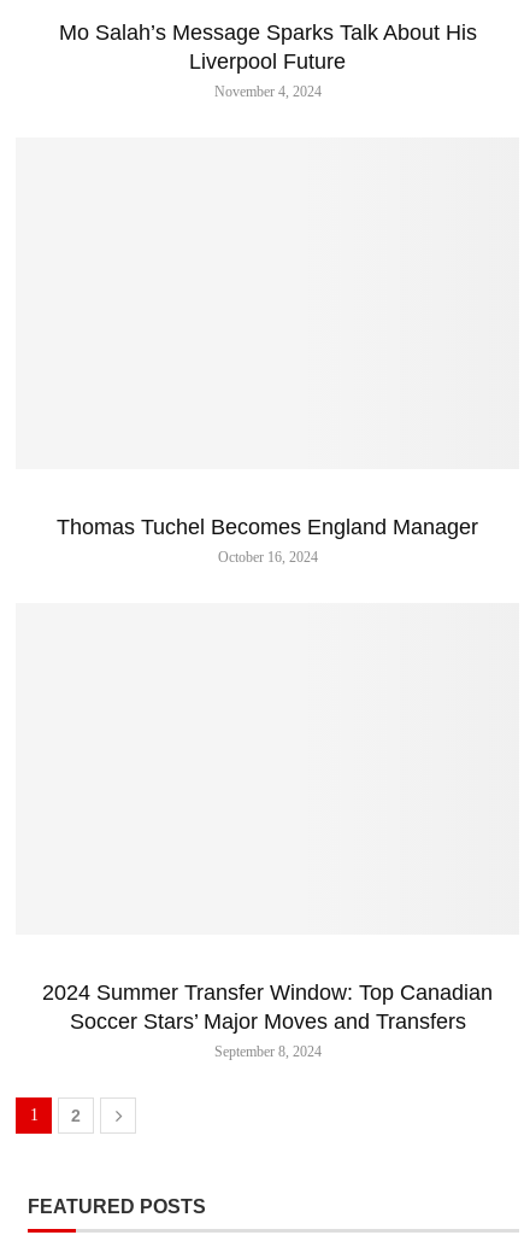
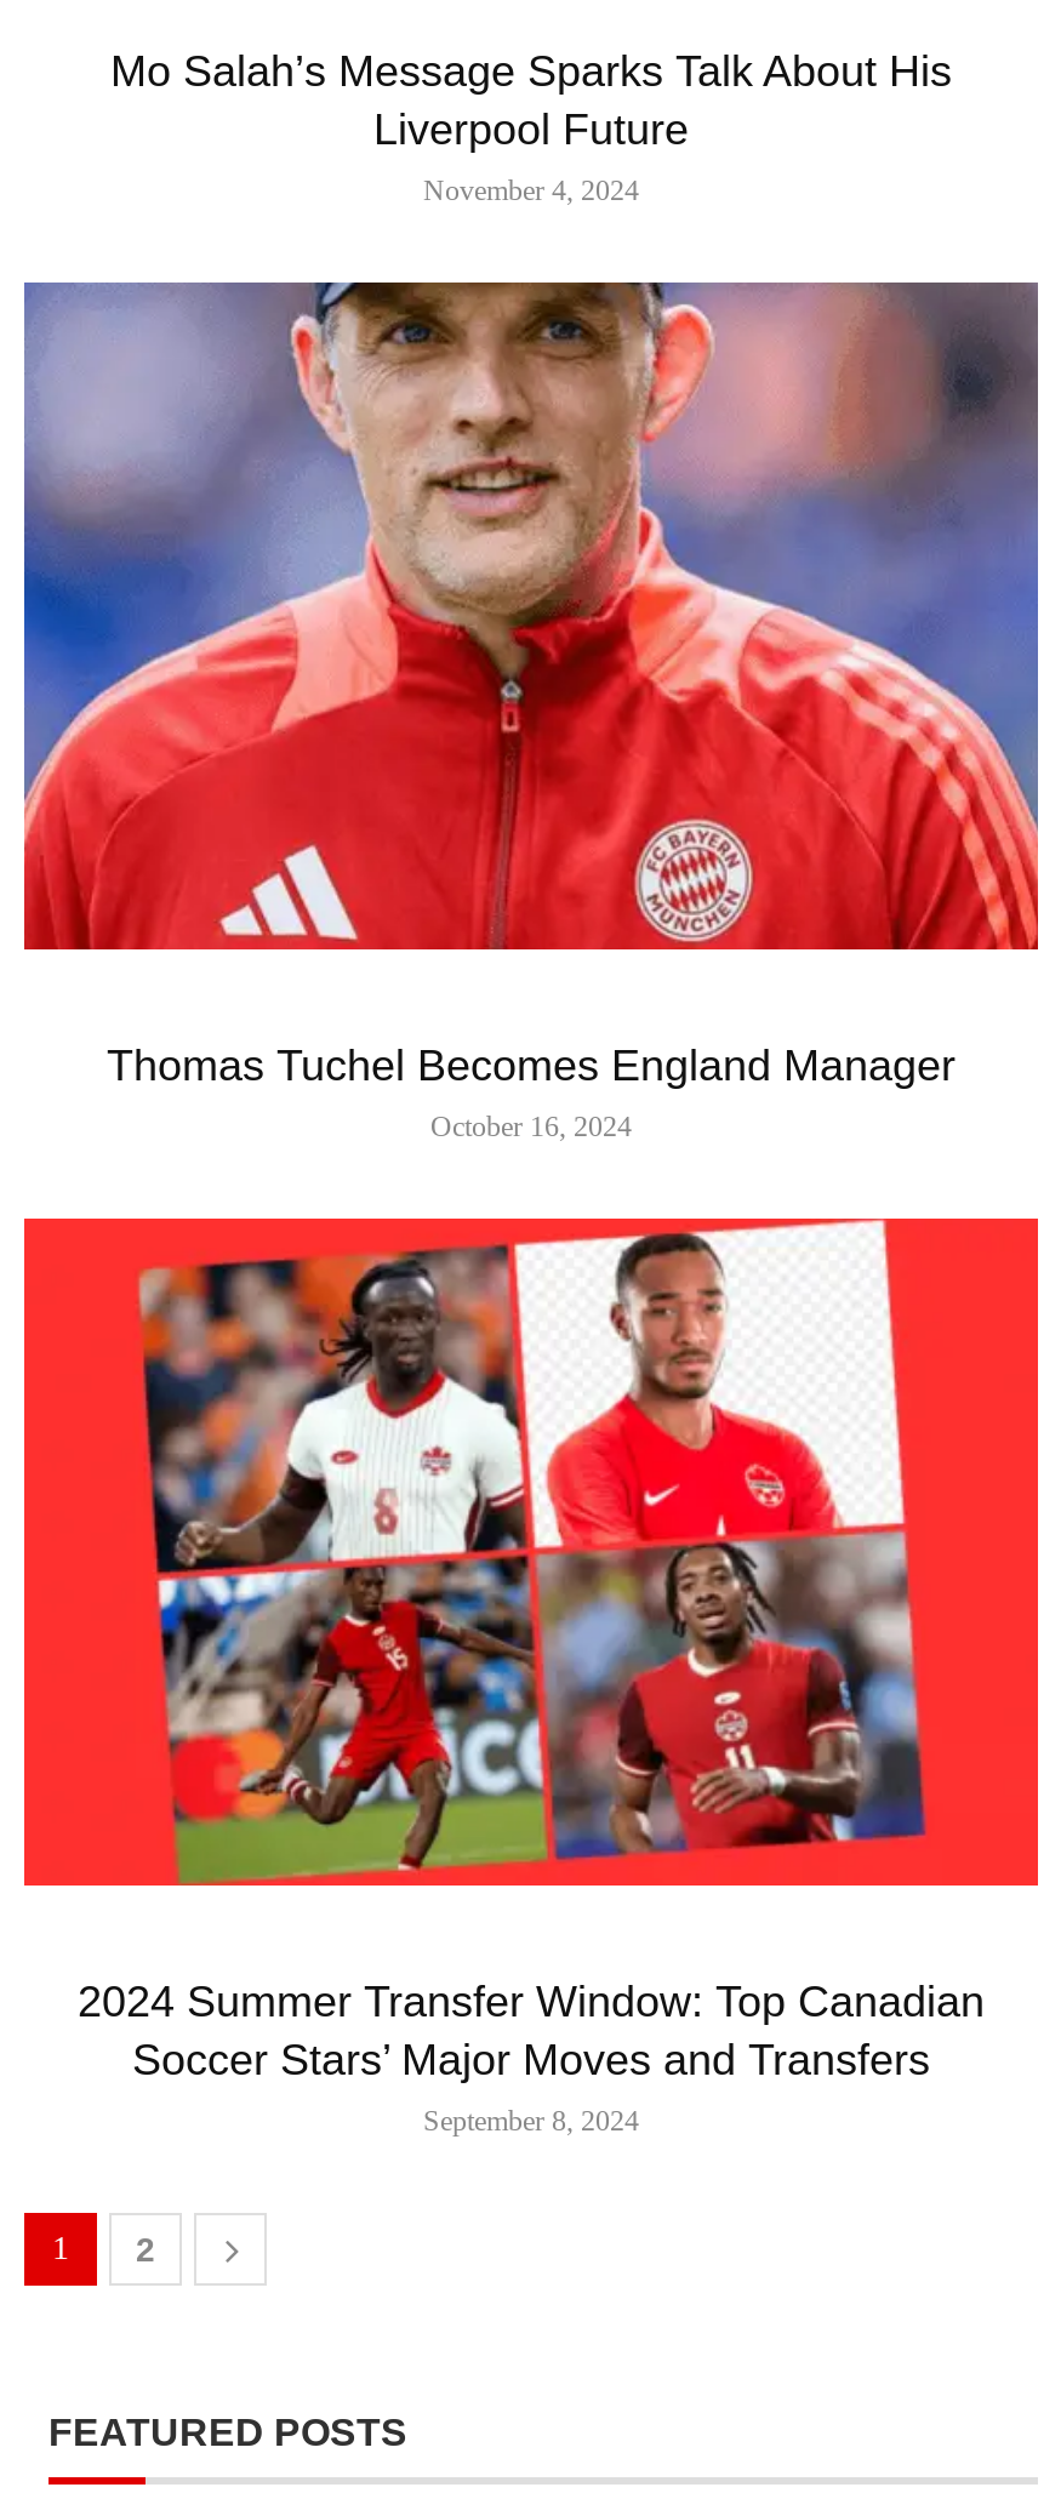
none -> [22,280,1040,952] [image]
none -> [22,1216,1040,1888] [image]

